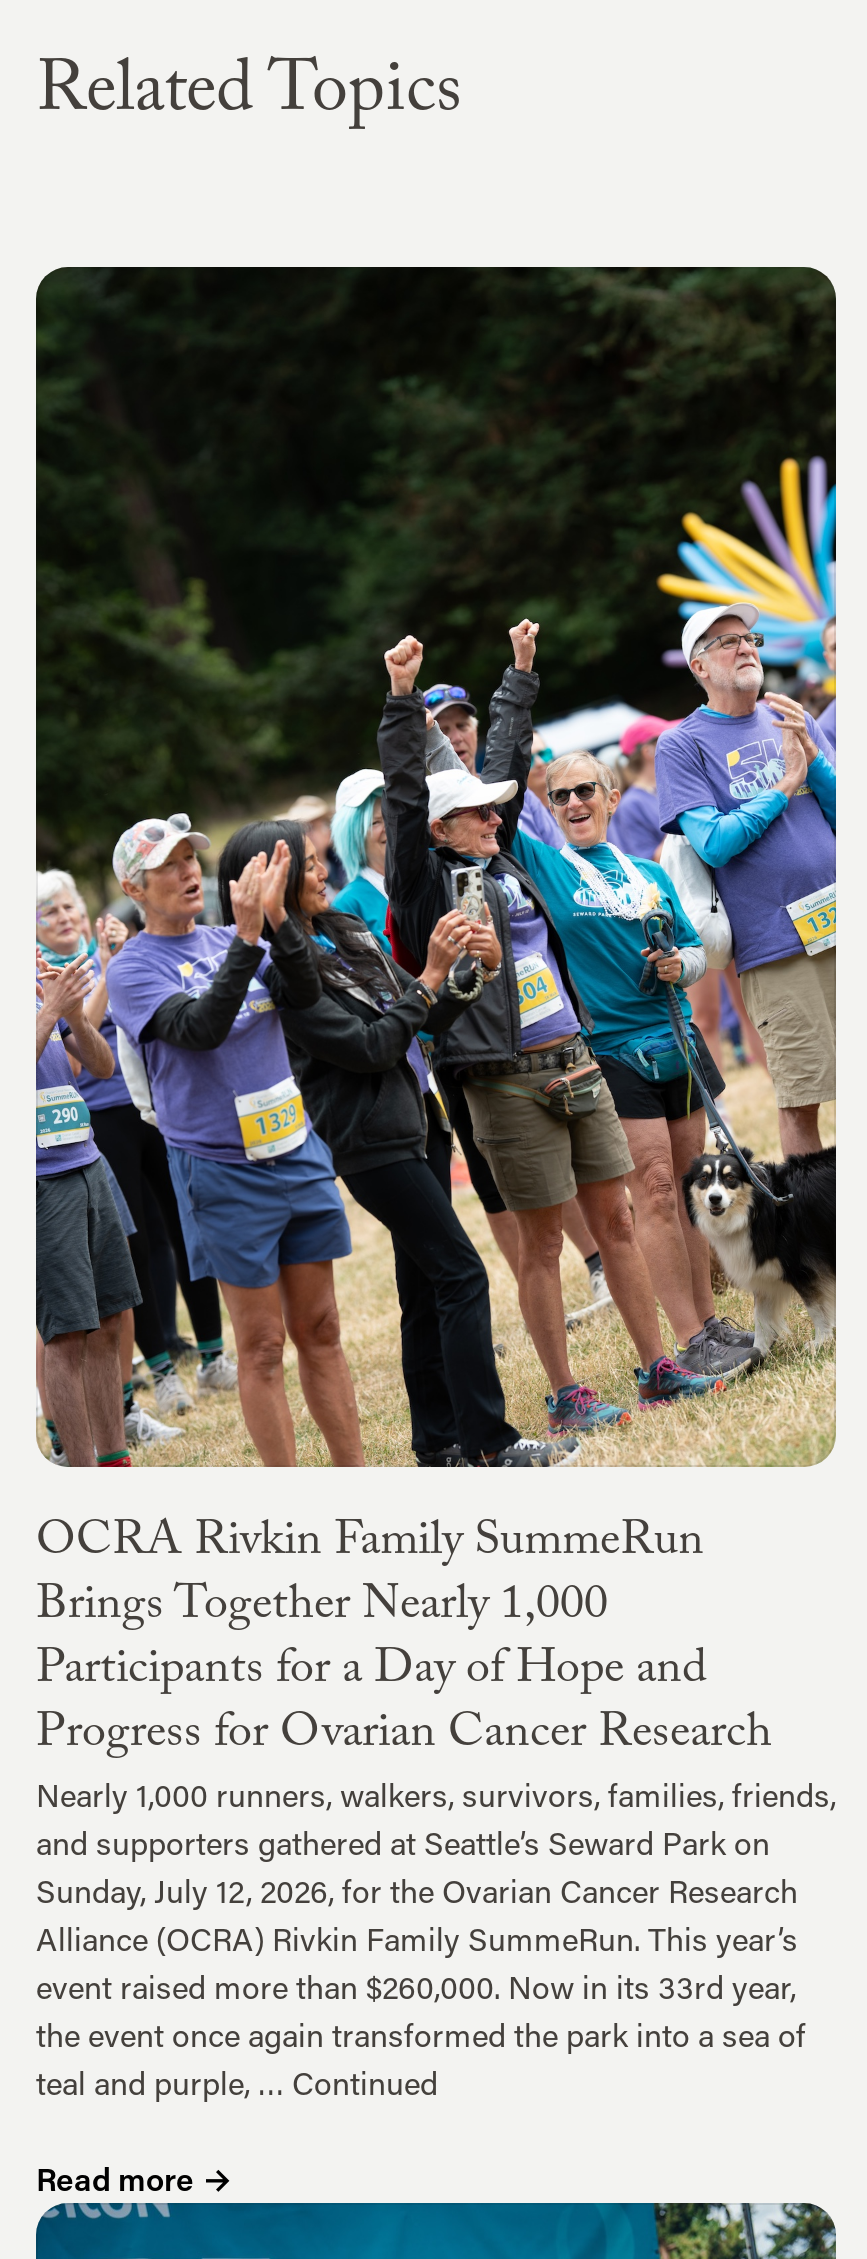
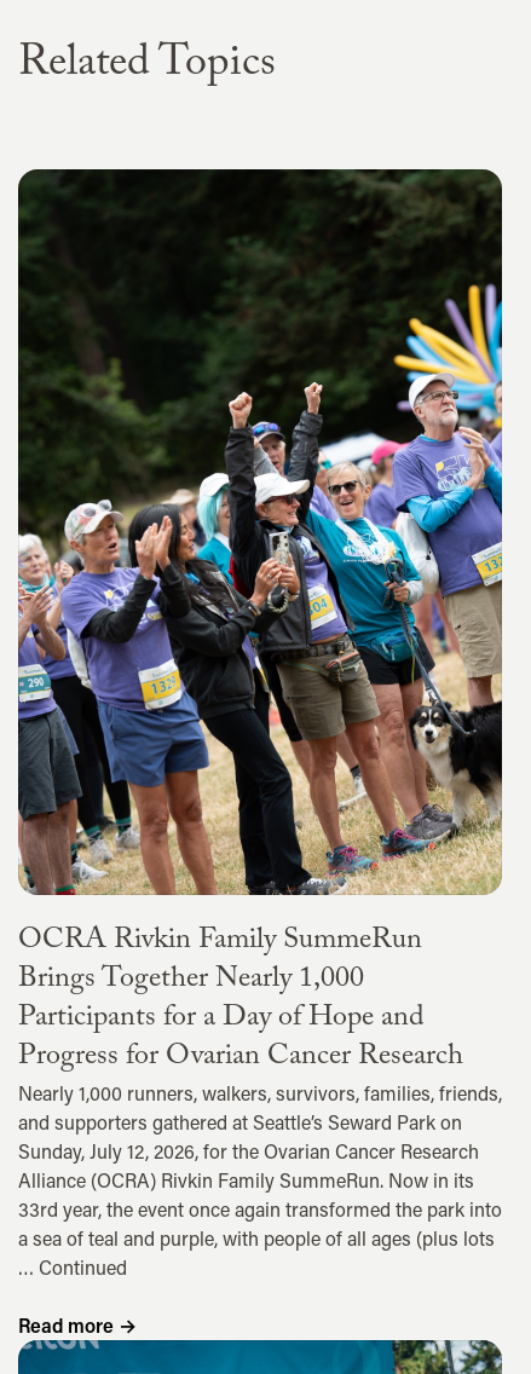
[36,1918,806,2104] Alliance (OCRA) Rivkin Family SummeRun. This year’s | event raised more than $260,000. Now in its 33rd year, | the event once again transformed the park into a sea of | teal and purple, … Continued -> [18,1168,502,1280] Alliance (OCRA) Rivkin Family SummeRun. Now in its | 33rd year, the event once again transformed the park into | a sea of teal and purple, with people of all ages (plus lots | … Continued

